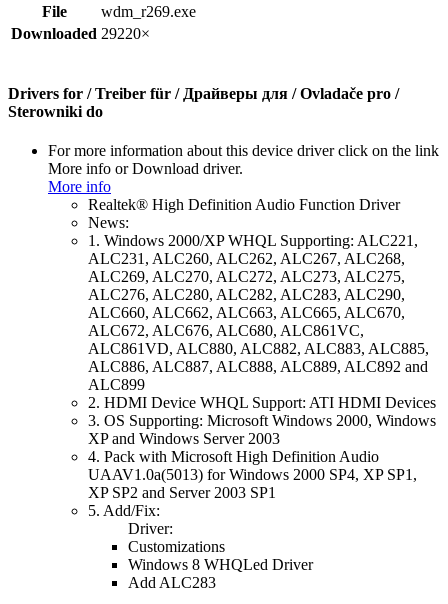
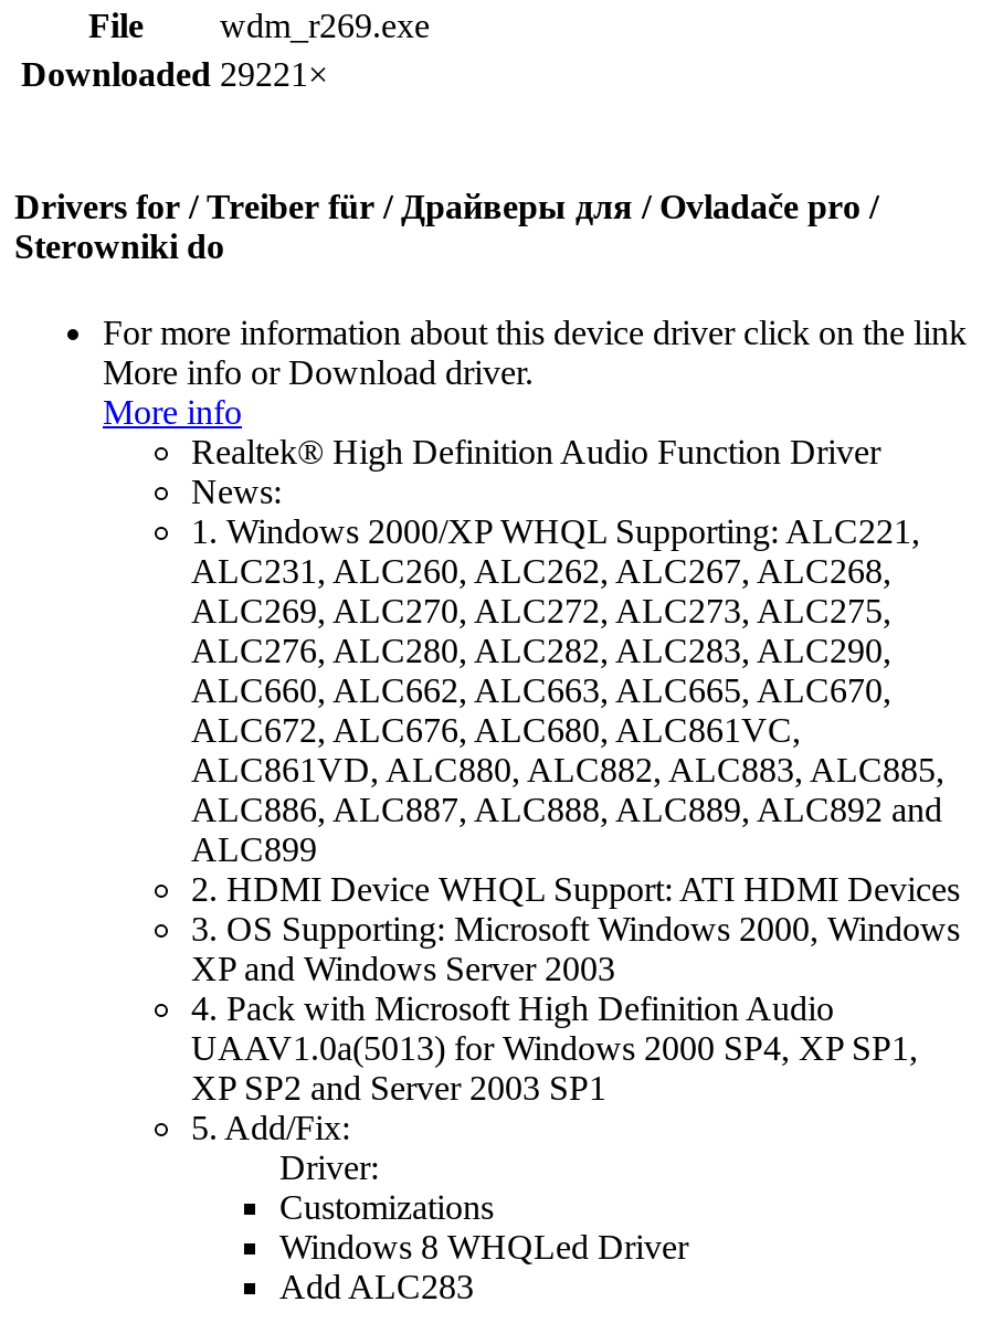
[11,24,150,41] Downloaded 29220× -> [21,54,328,92] Downloaded 29221×

